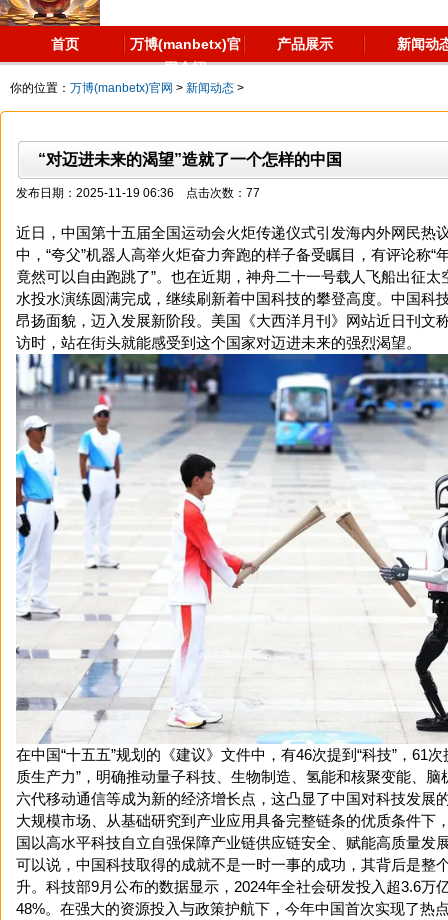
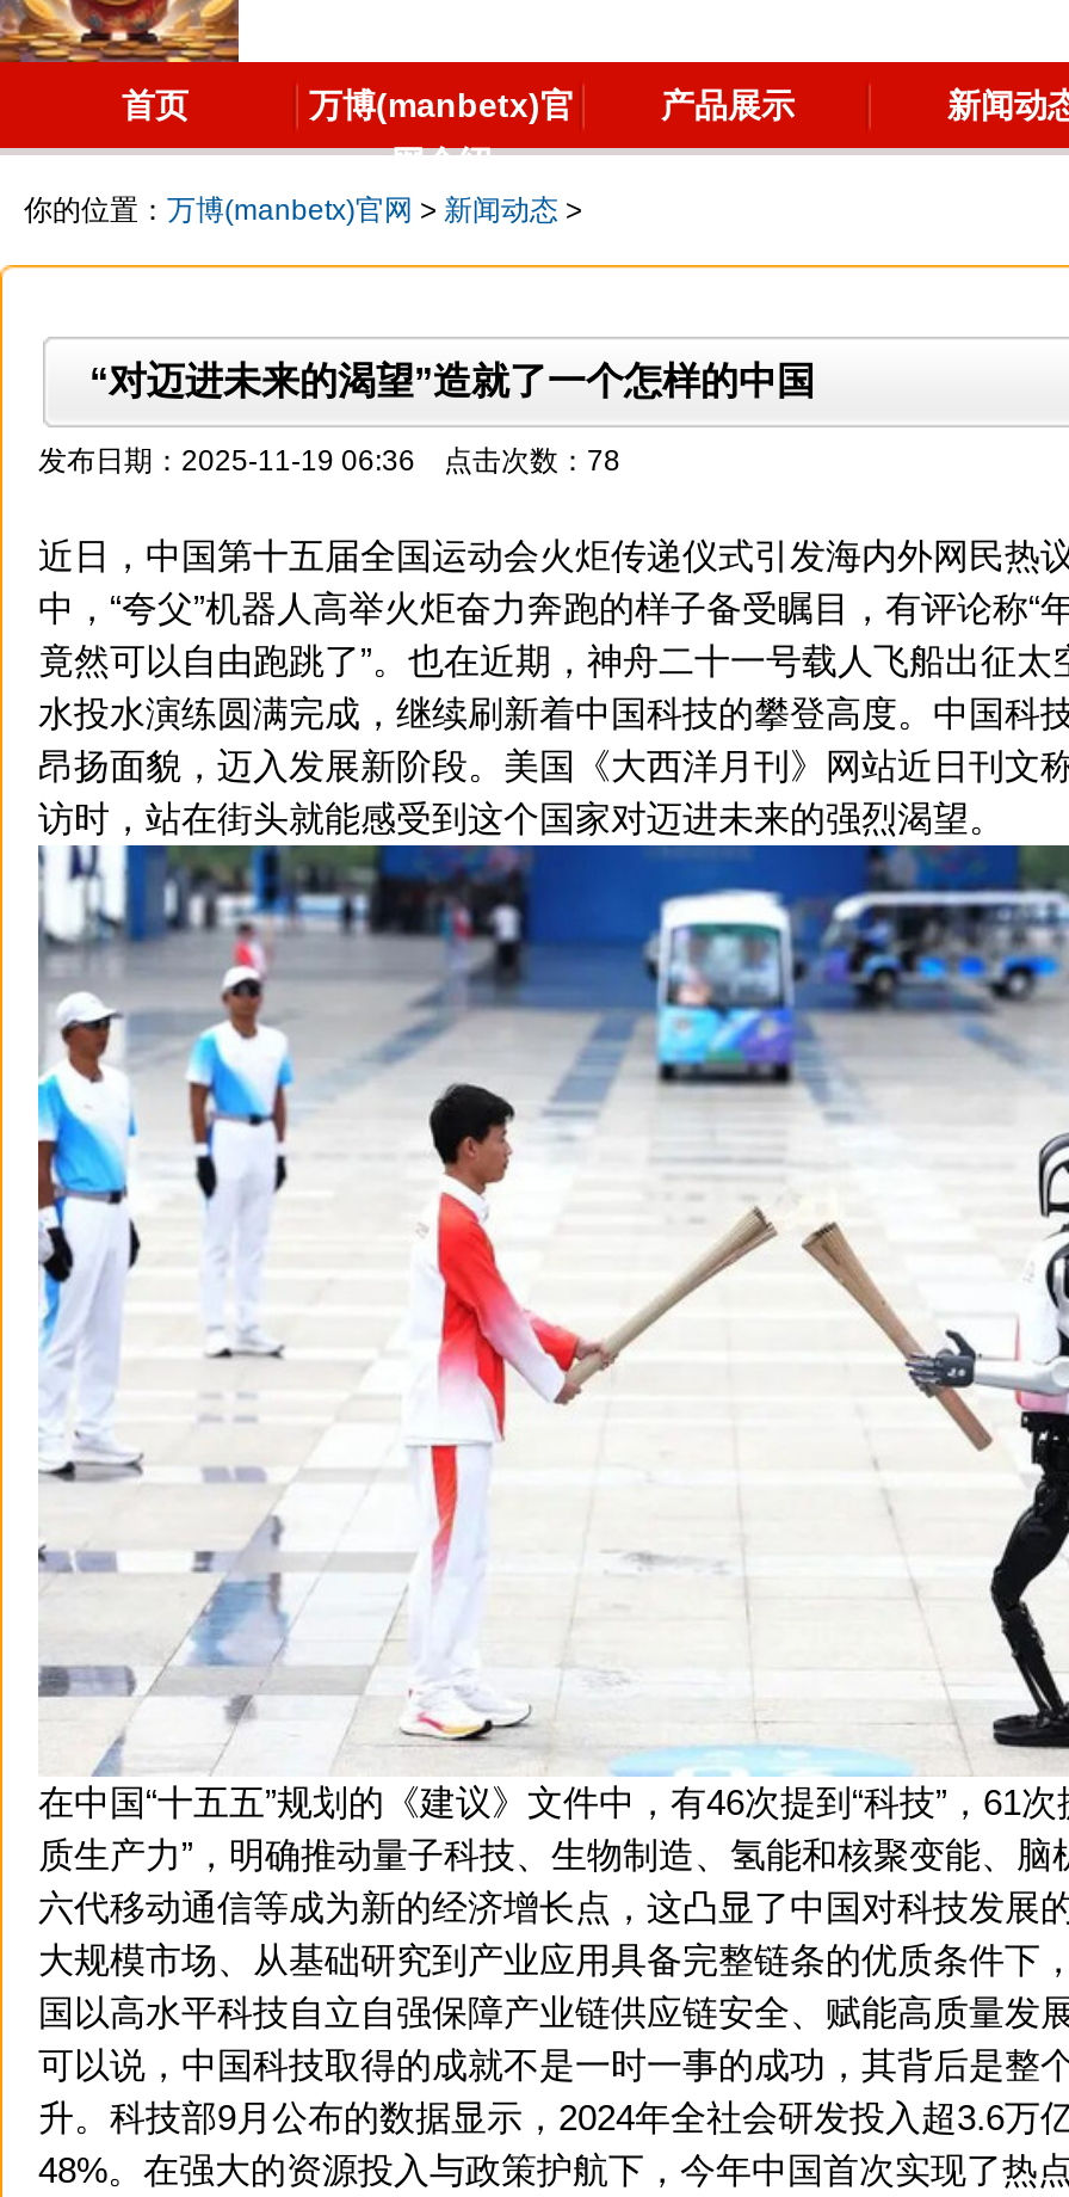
[16,186,260,200] 发布日期：2025-11-19 06:36 点击次数：77 -> [38,444,620,478] 发布日期：2025-11-19 06:36 点击次数：78

